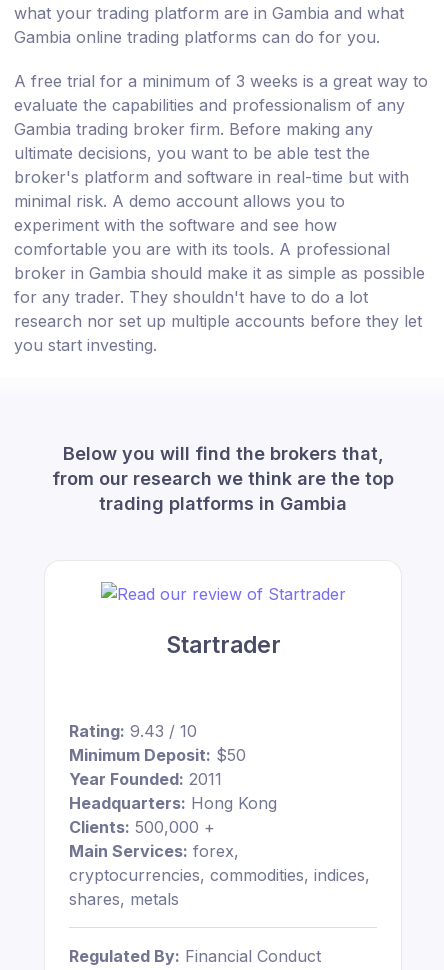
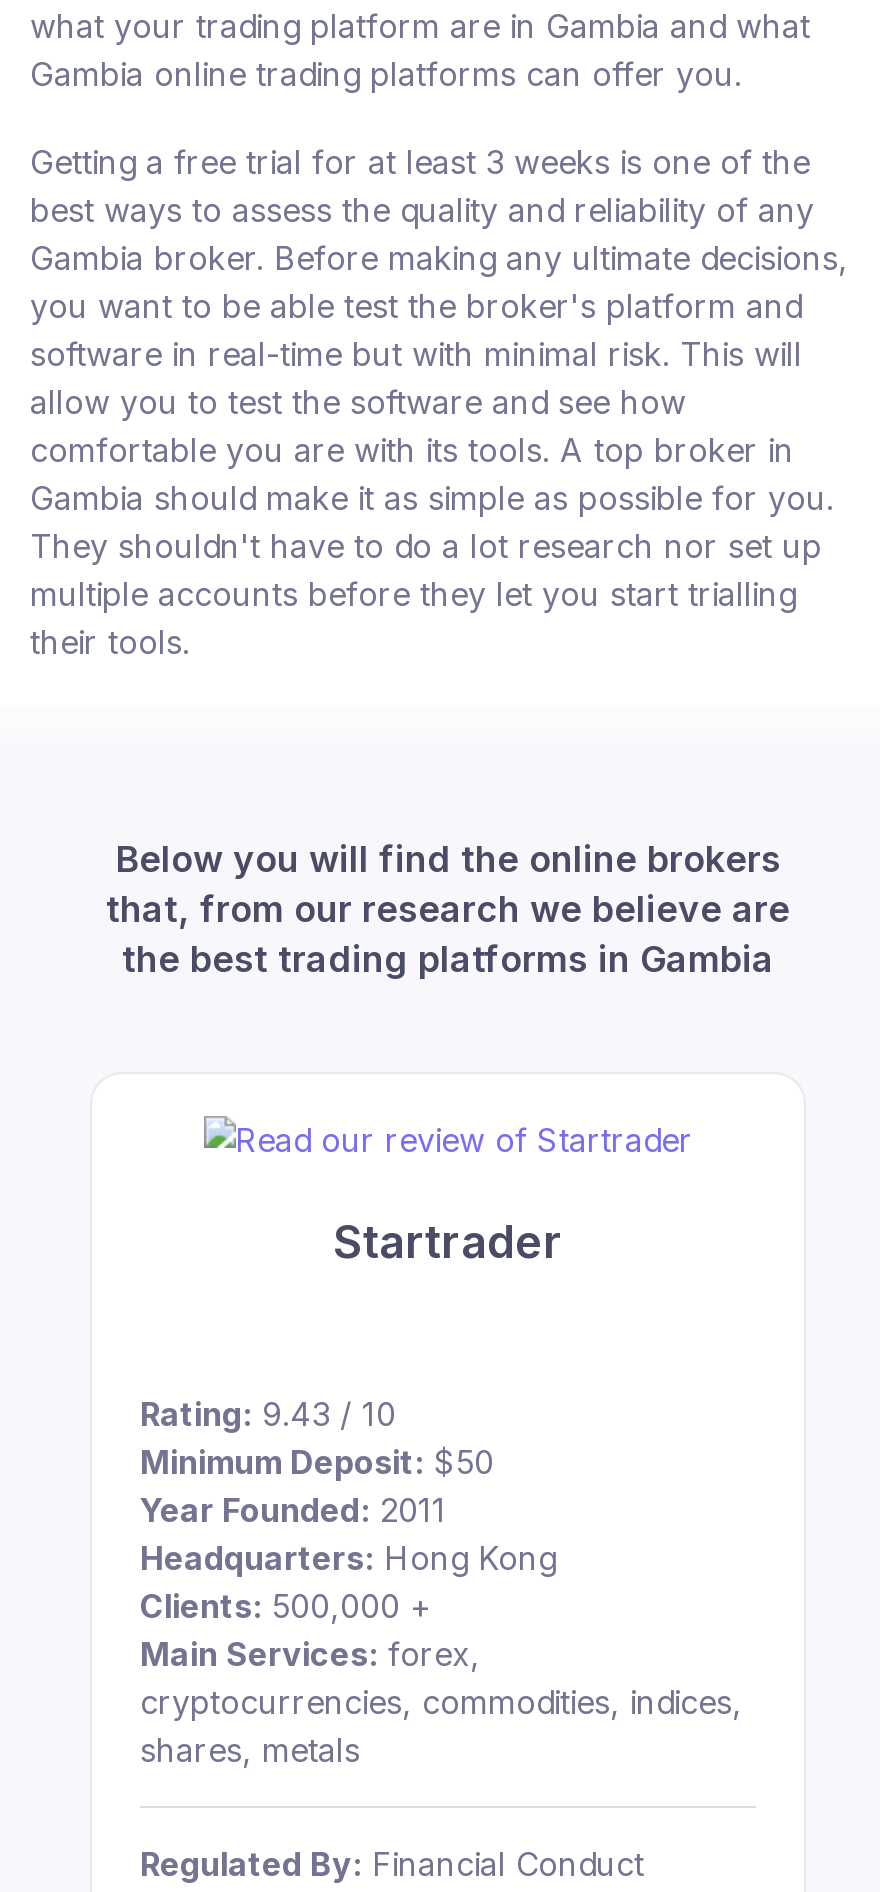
[14,27,380,47] Gambia online trading platforms can do for you. -> [30,54,742,94] Gambia online trading platforms can offer you.
[14,71,428,355] A free trial for a minimum of 3 weeks is a great way to | evaluate the capabilities and professionalism of any | Gambia trading broker firm. Before making any | ultimate decisions, you want to be able test the | broker's platform and software in real-time but with | minimal risk. A demo account allows you to | experiment with the software and see how | comfortable you are with its tools. A professional | broker in Gambia should make it as simple as possible | for any trader. They shouldn't have to do a lot | research nor set up multiple accounts before they let | you start investing. -> [30,142,848,662] Getting a free trial for at least 3 weeks is one of the | best ways to assess the quality and reliability of any | Gambia broker. Before making any ultimate decisions, | you want to be able test the broker's platform and | software in real-time but with minimal risk. This will | allow you to test the software and see how | comfortable you are with its tools. A top broker in | Gambia should make it as simple as possible for you. | They shouldn't have to do a lot research nor set up | multiple accounts before they let you start trialling | their tools.
[52,443,394,514] Below you will find the brokers that, | from our research we think are the top | trading platforms in Gambia -> [106,838,790,980] Below you will find the online brokers | that, from our research we believe are | the best trading platforms in Gambia

